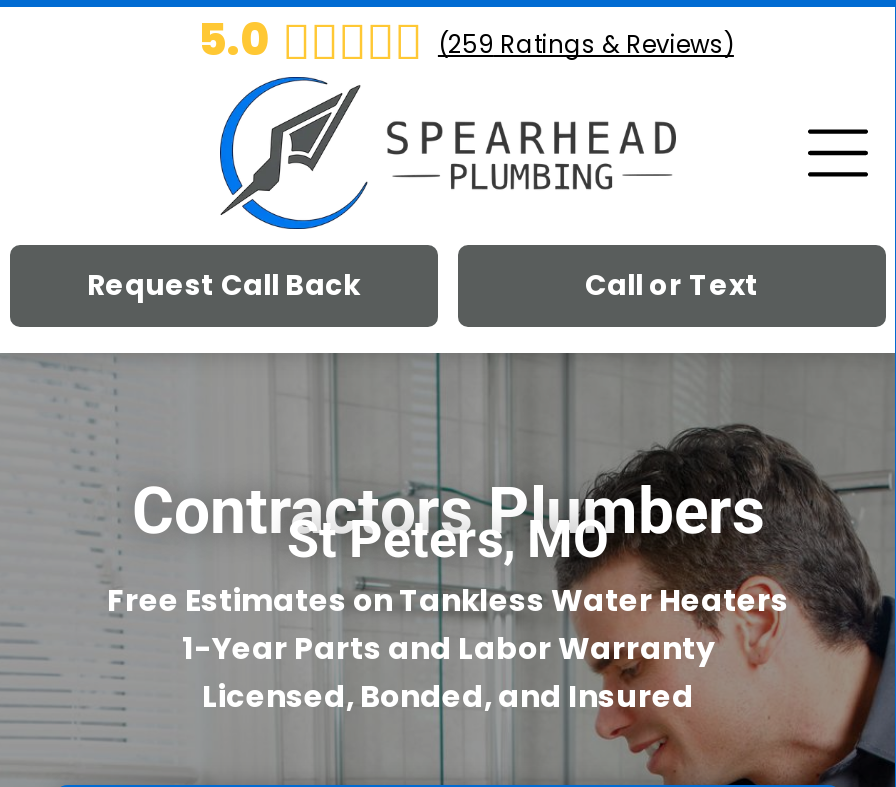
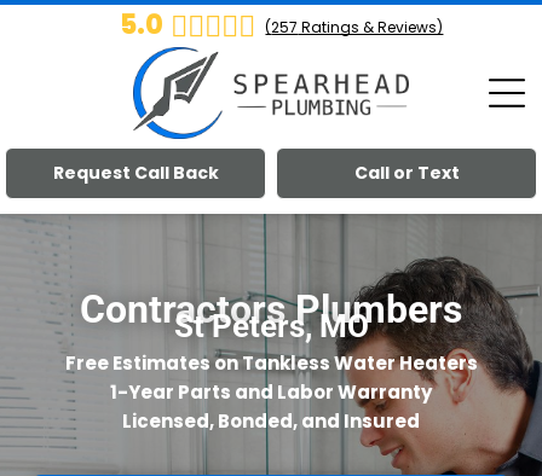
[438,26,734,60] (259 Ratings & Reviews) -> [266,16,443,37] (257 Ratings & Reviews)

